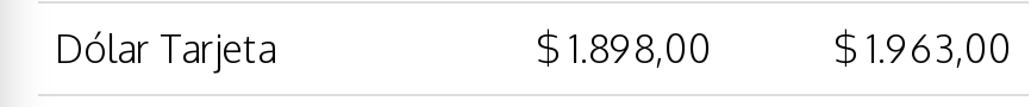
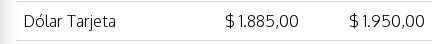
[536,26,712,73] $ 1.898,00 -> [225,11,299,31] $ 1.885,00
[833,26,1012,73] $ 1.963,00 -> [349,11,425,31] $ 1.950,00

